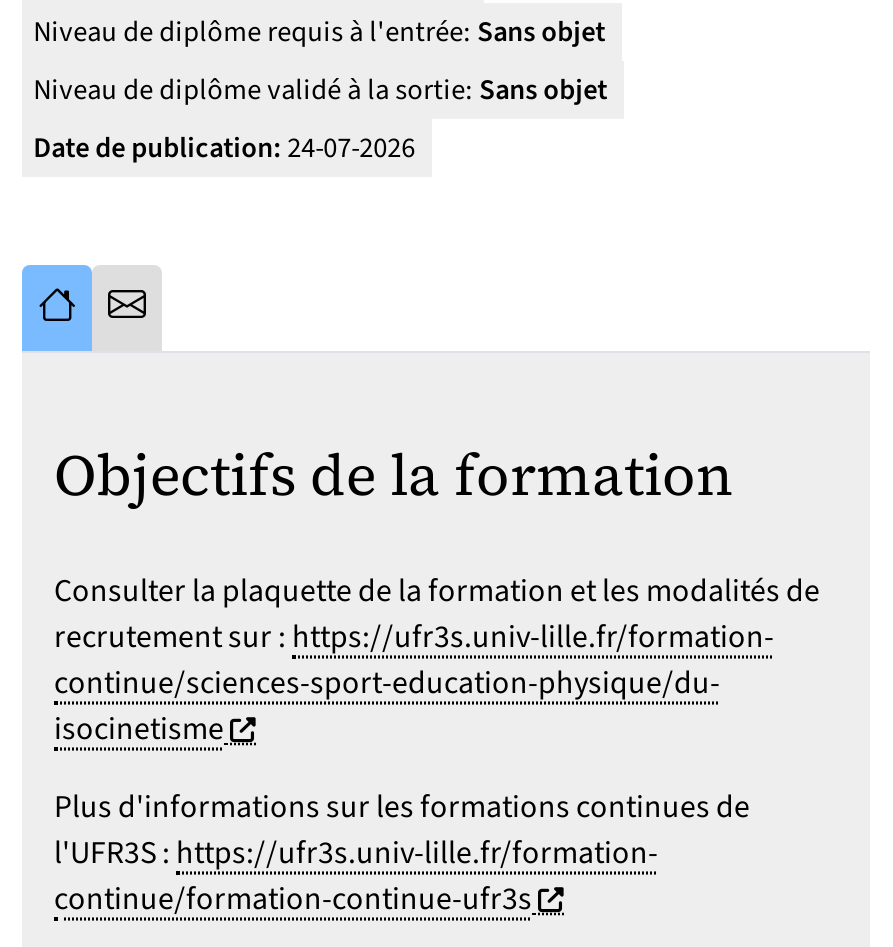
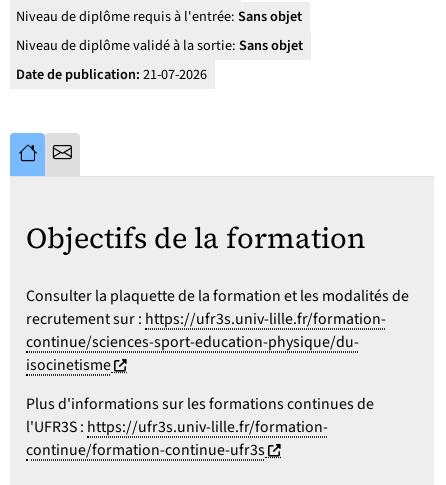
[33,127,415,169] Date de publication: 24-07-2026 -> [16,64,207,85] Date de publication: 21-07-2026

